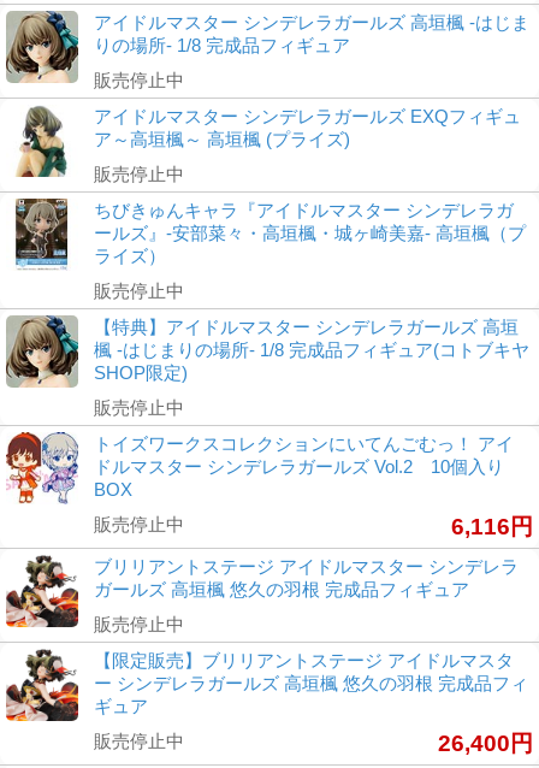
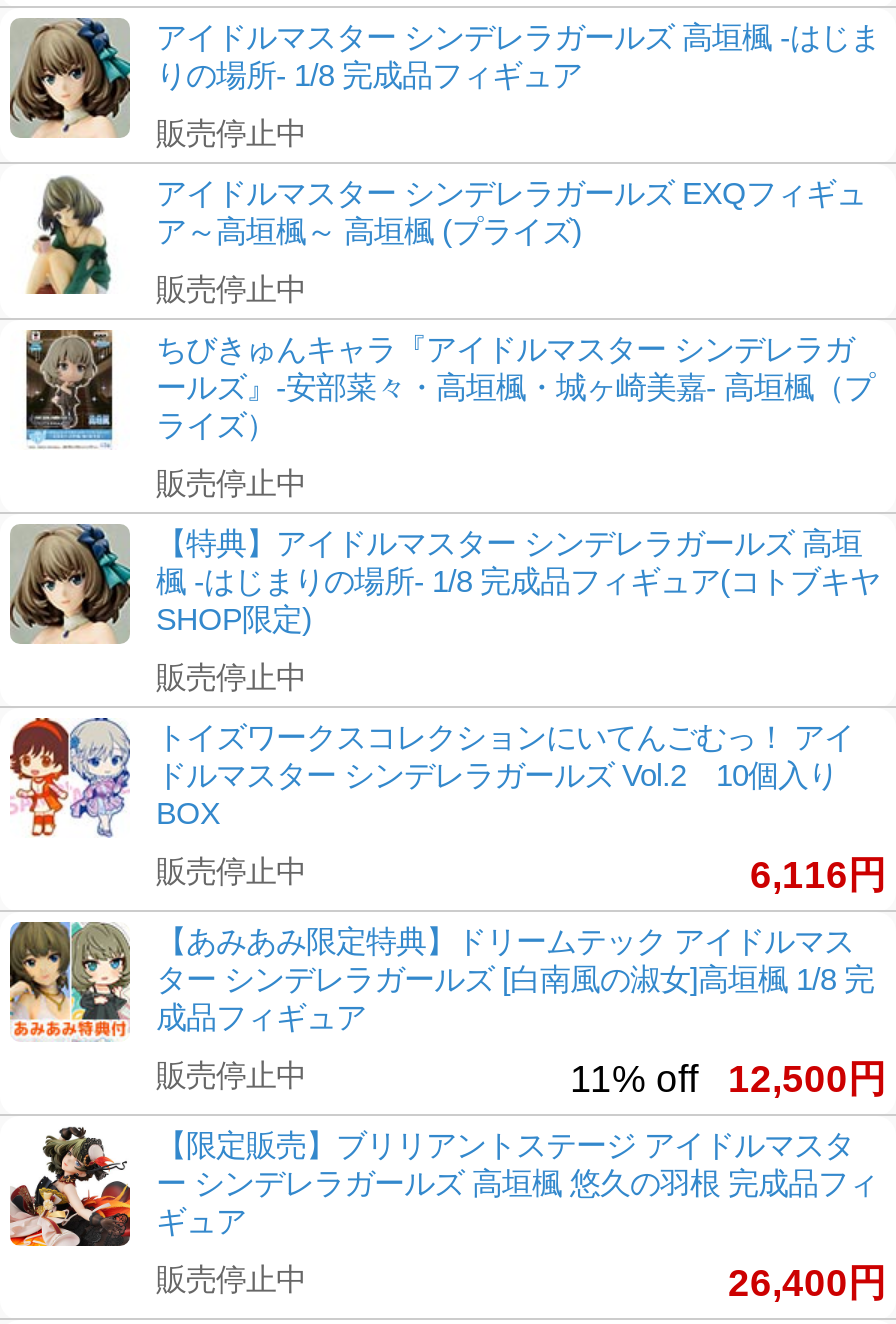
[5,555,519,628] [image] | ブリリアントステージ アイドルマスター シンデレラ | ガールズ 高垣楓 悠久の羽根 完成品フィギュア -> [8,920,874,1042] [image] | 【あみあみ限定特典】ドリームテック アイドルマス | ター シンデレラガールズ [白南風の淑女]高垣楓 1/8 完 | 成品フィギュア
none -> [570,1058,886,1100] 11% off 12,500円

